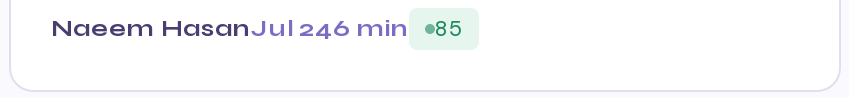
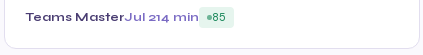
[51,13,409,41] Naeem HasanJul 24 6 min -> [25,10,199,24] Teams MasterJul 21 4 min

